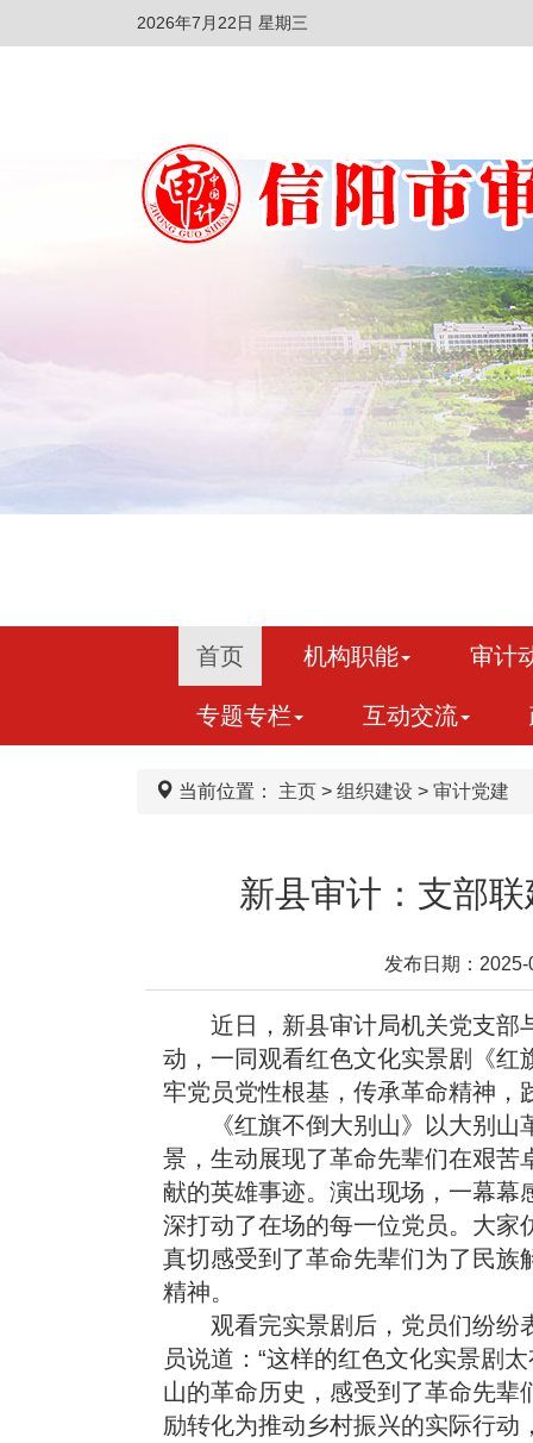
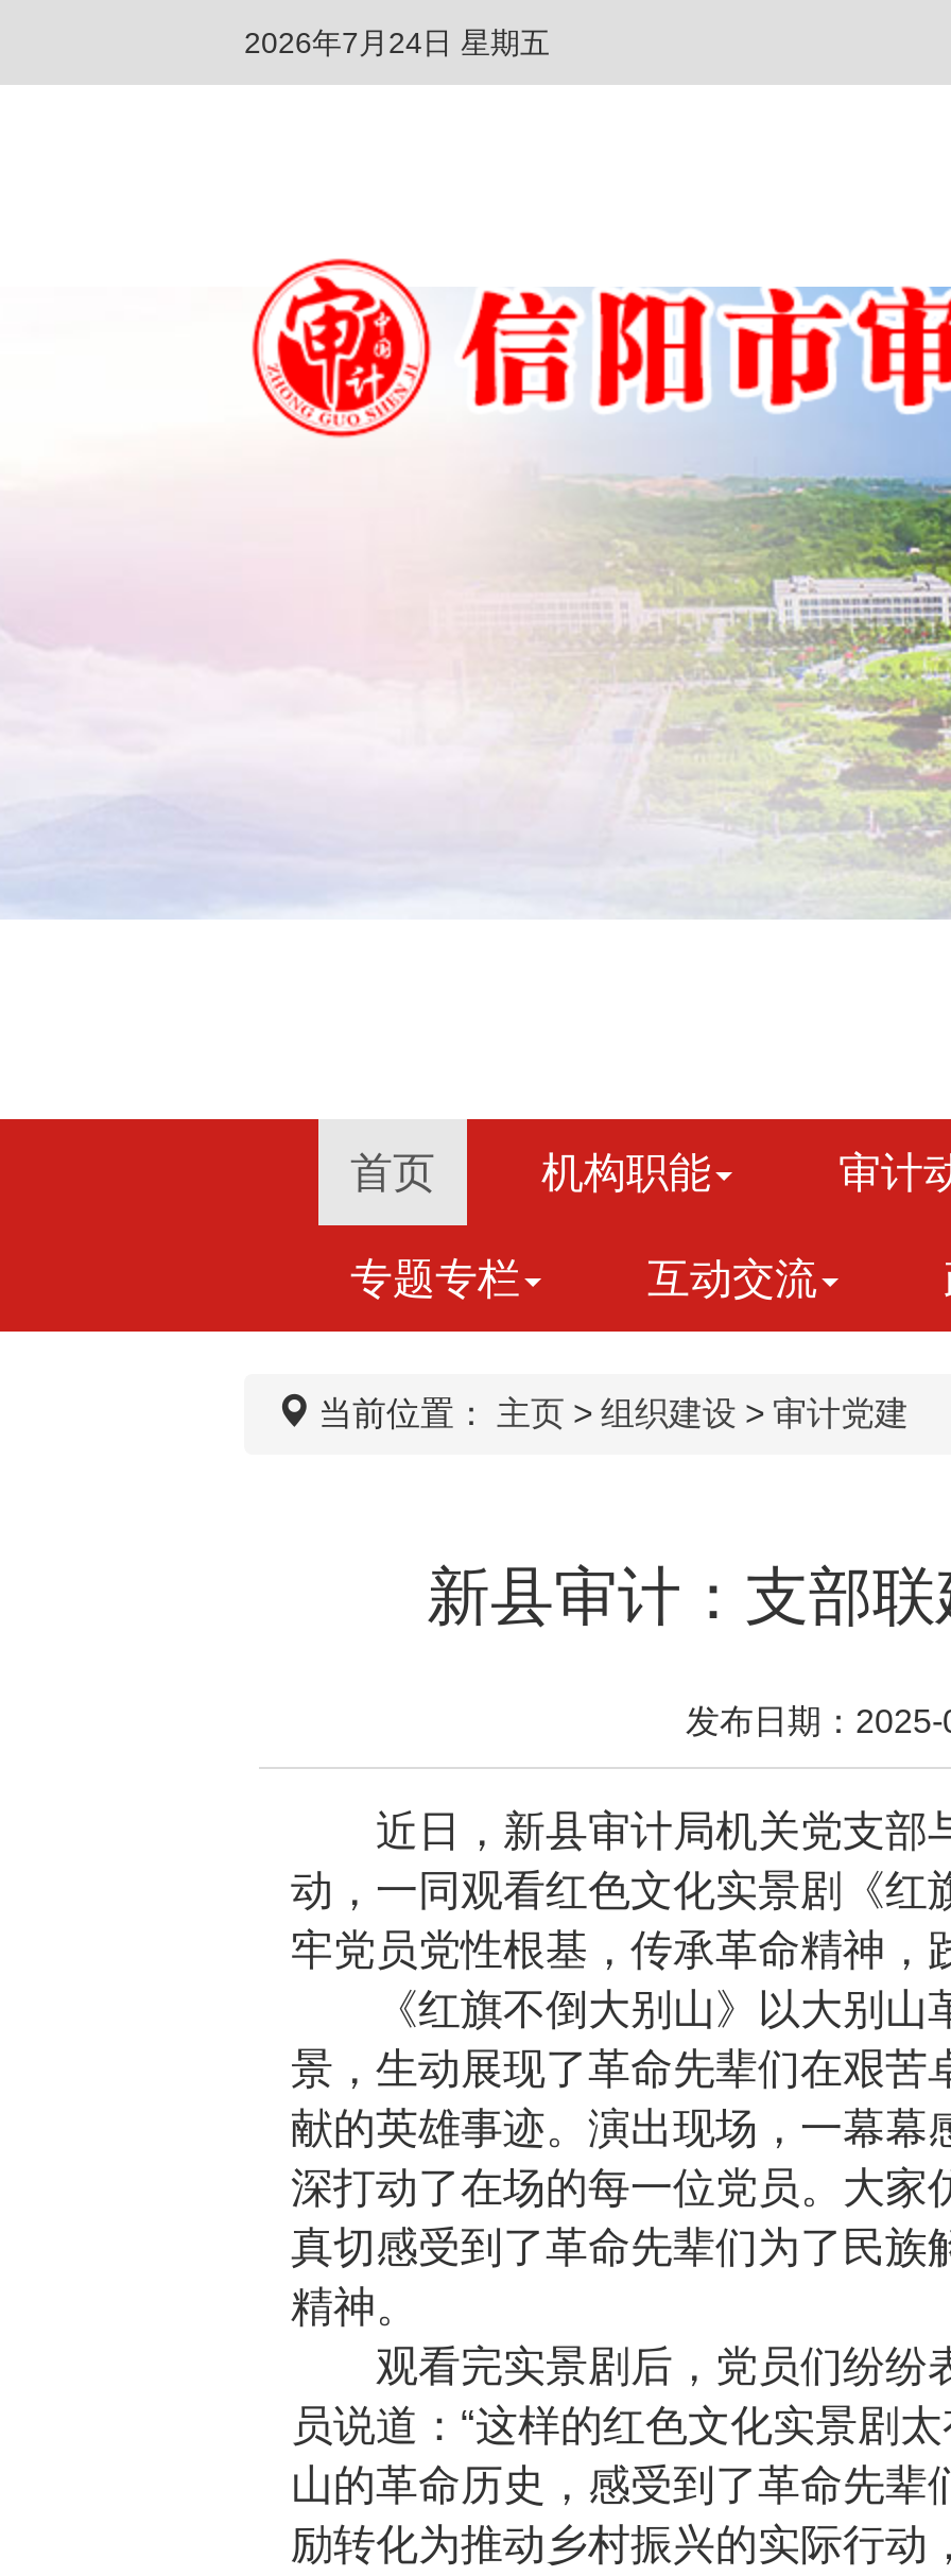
[137,13,308,32] 2026年7月22日 星期三 -> [244,25,550,59] 2026年7月24日 星期五

